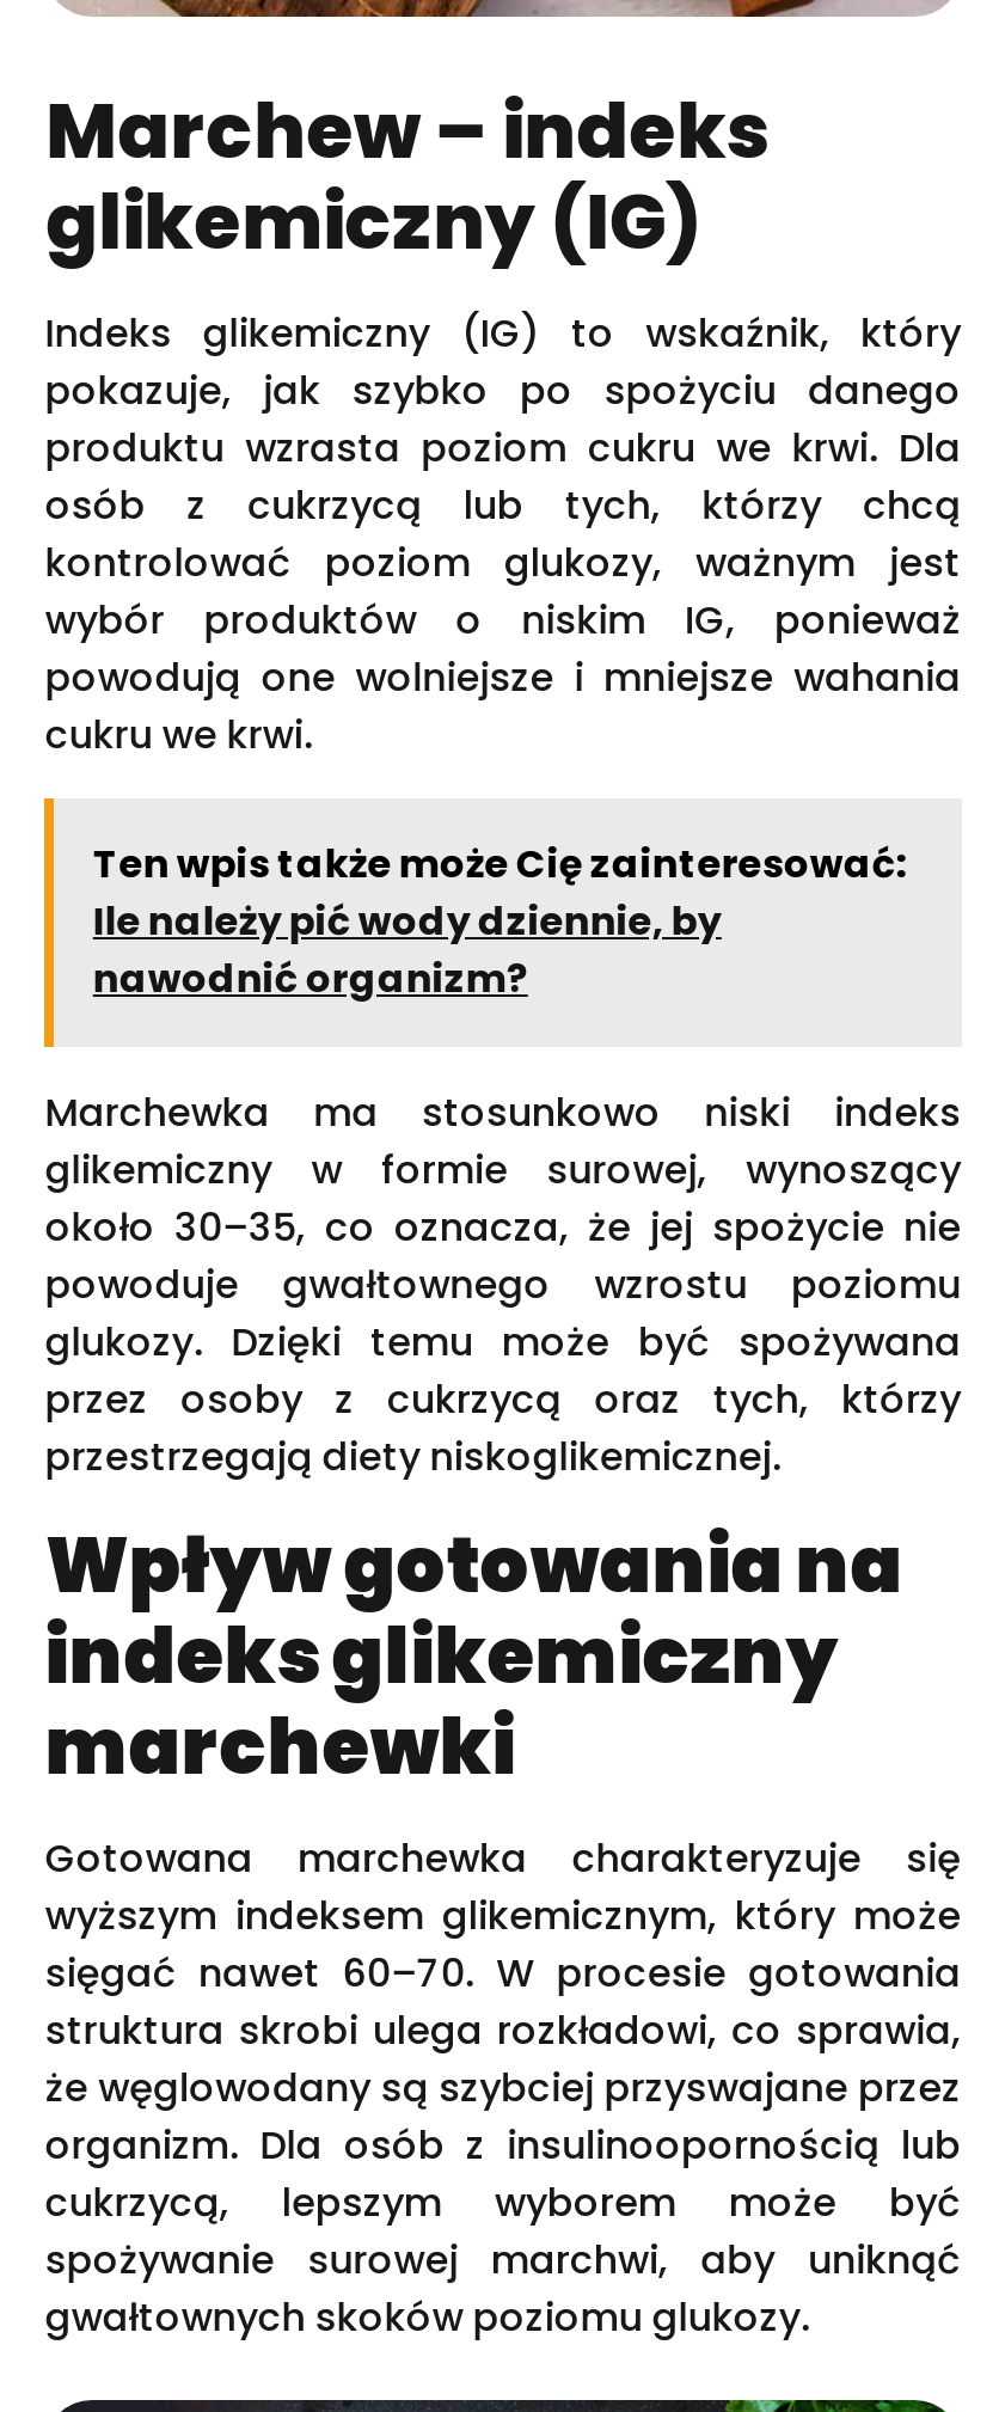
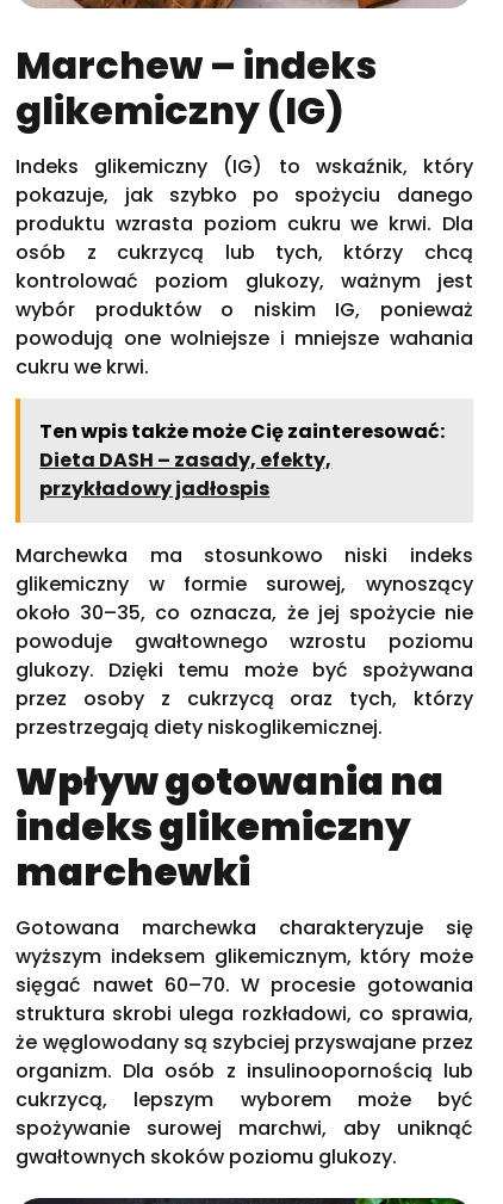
[93,894,722,1006] Ile należy pić wody dziennie, by | nawodnić organizm? -> [40,446,332,502] Dieta DASH – zasady, efekty, | przykładowy jadłospis

